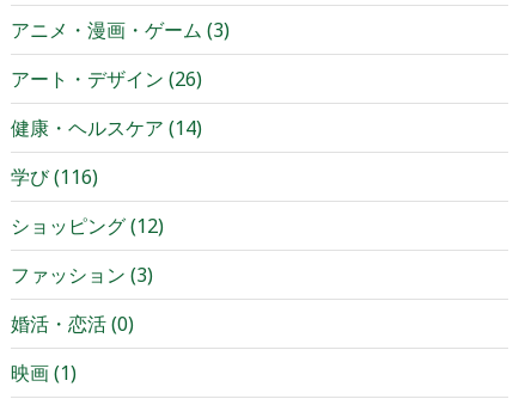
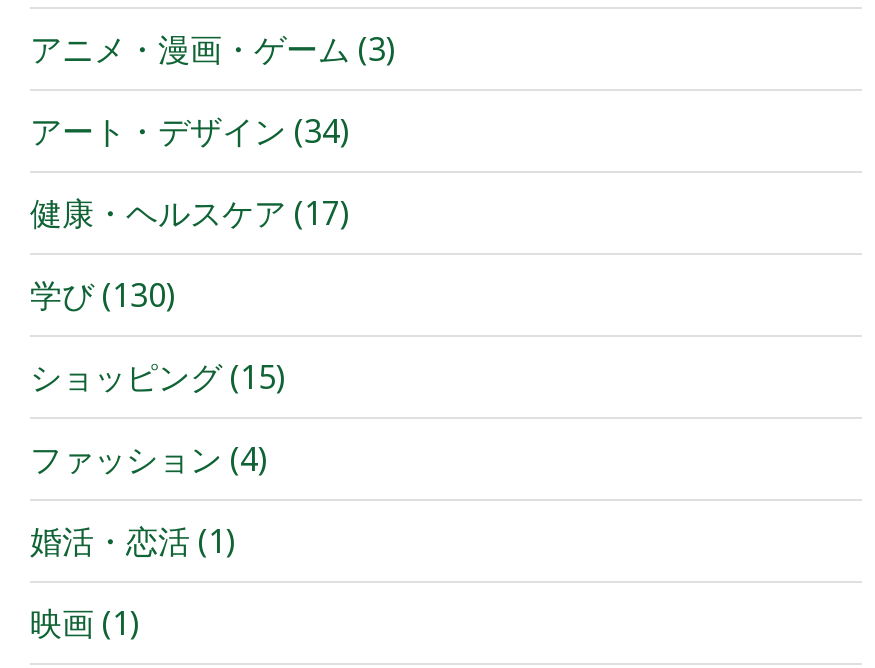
[11,65,202,92] アート・デザイン(26) -> [30,109,350,153] アート・デザイン(34)
[11,114,202,141] 健康・ヘルスケア(14) -> [30,191,350,235] 健康・ヘルスケア(17)
[11,163,98,190] 学び(116) -> [30,273,176,317] 学び(130)
[11,212,164,239] ショッピング(12) -> [30,355,286,399] ショッピング(15)
[11,261,153,288] ファッション(3) -> [30,437,268,481] ファッション(4)
[11,310,134,337] 婚活・恋活(0) -> [30,519,236,563] 婚活・恋活(1)

